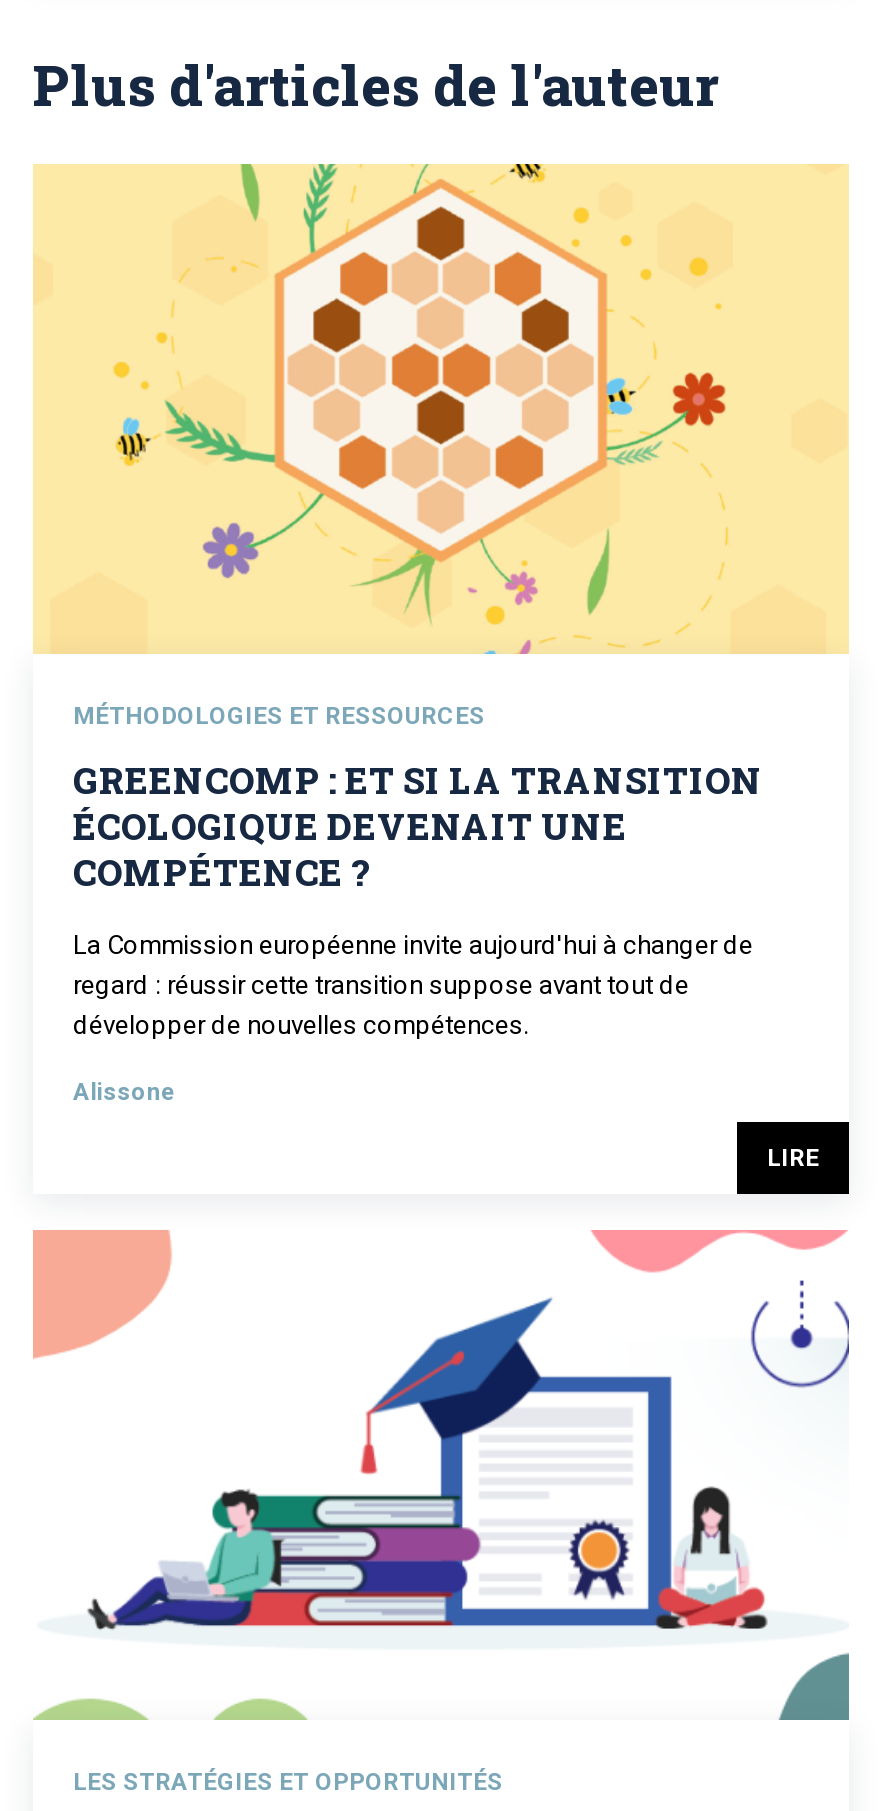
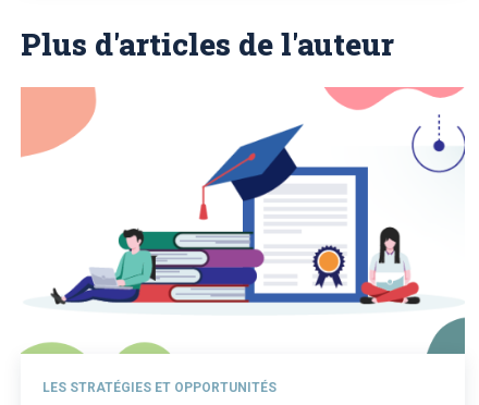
[33,162,849,1172] [image] | MÉTHODOLOGIES ET RESSOURCES | GREENCOMP : ET SI LA TRANSITION | ÉCOLOGIQUE DEVENAIT UNE | COMPÉTENCE ? | La Commission européenne invite aujourd'hui à changer de | regard : réussir cette transition suppose avant tout de | développer de nouvelles compétences. | Alissone | LIRE -> none

